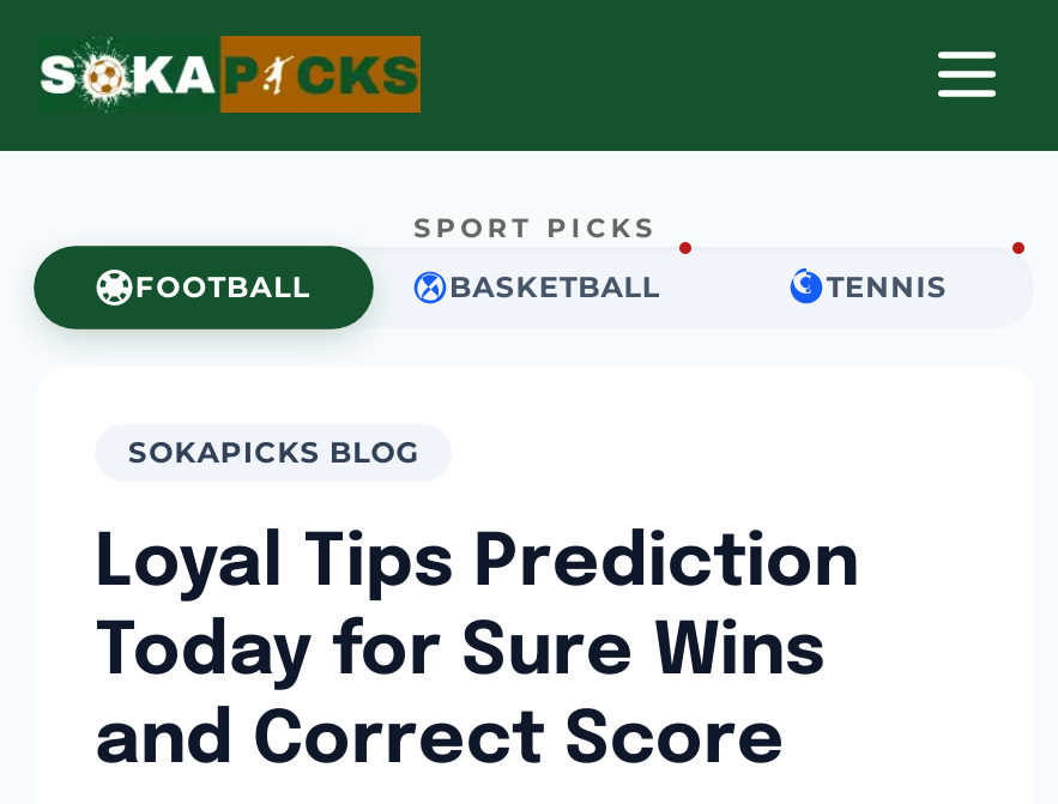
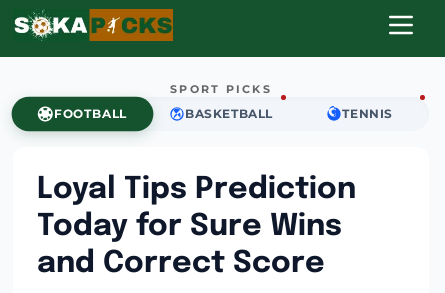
[128,434,419,470] SOKAPICKS BLOG -> none

